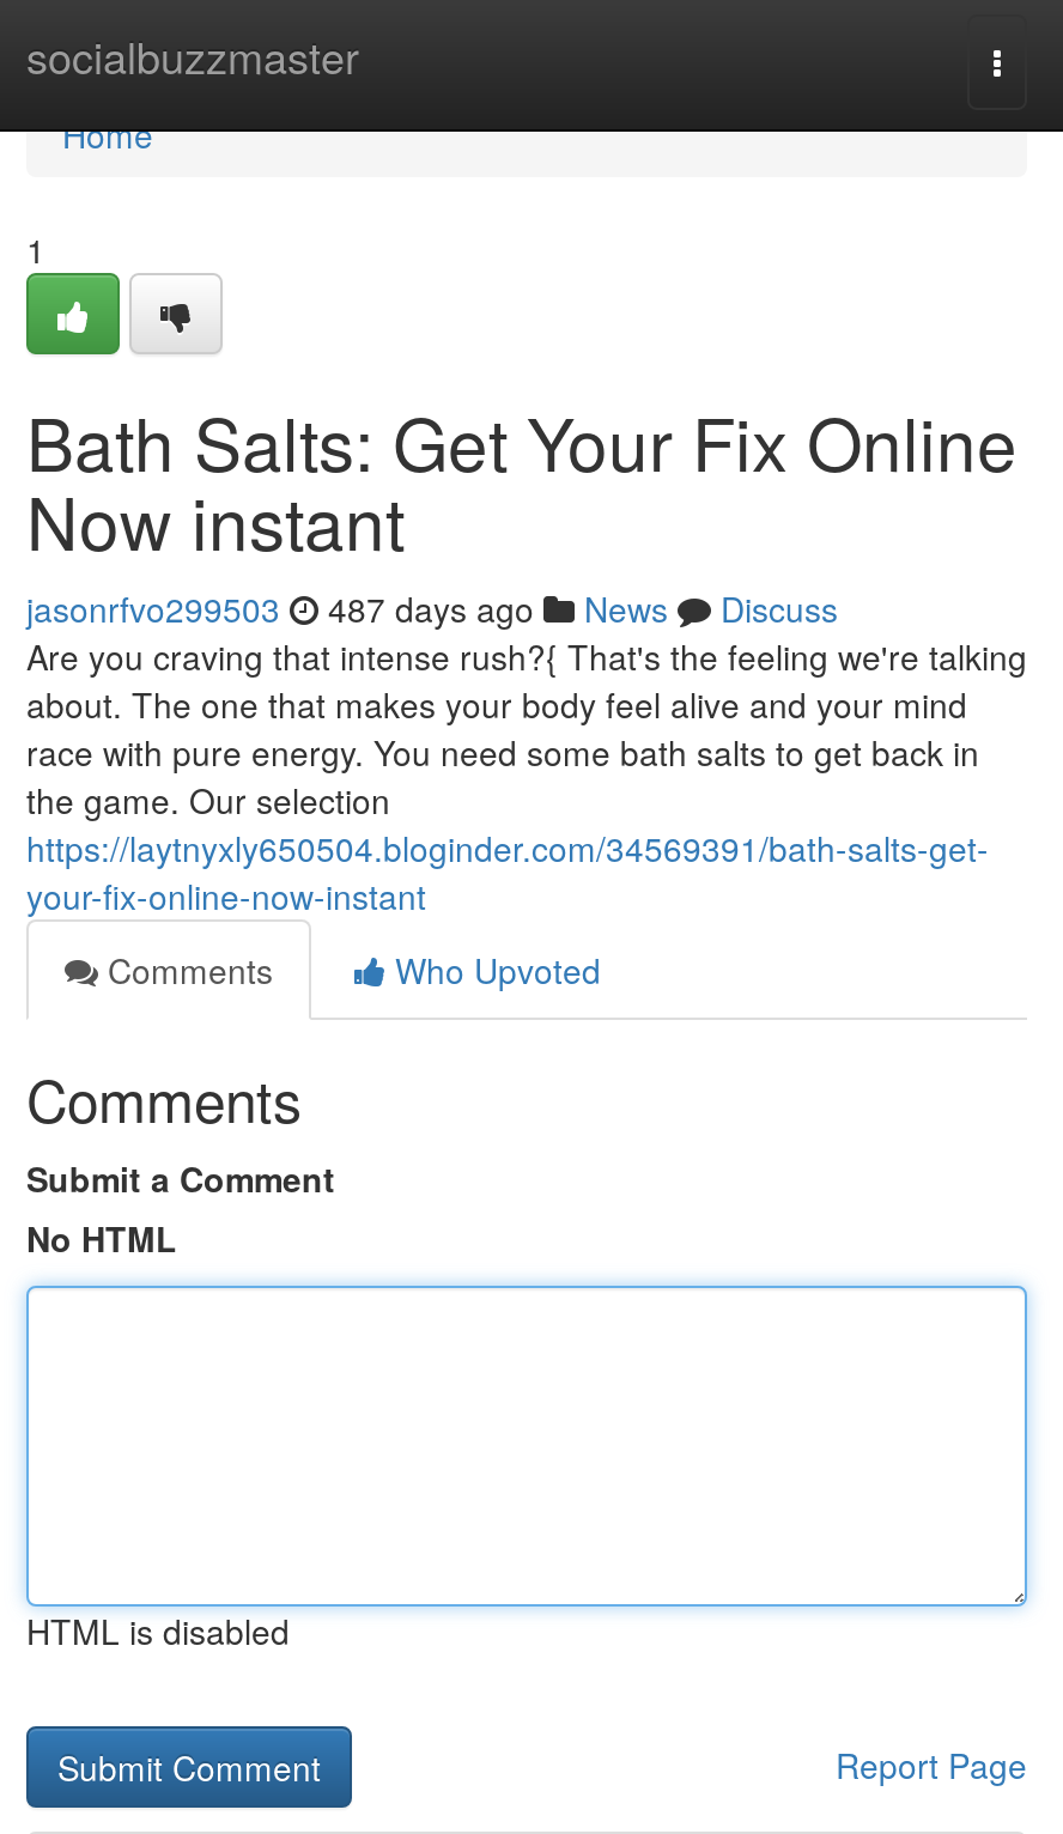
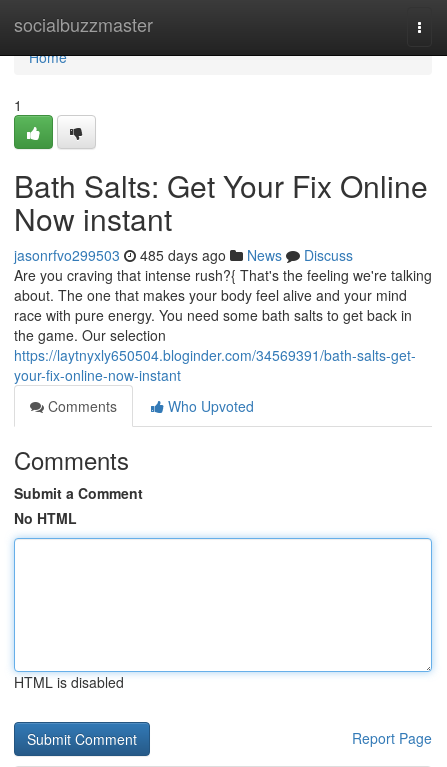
[26,584,838,632] jasonrfvo299503 487 days ago News Discuss -> [14,245,353,265] jasonrfvo299503 485 days ago News Discuss

